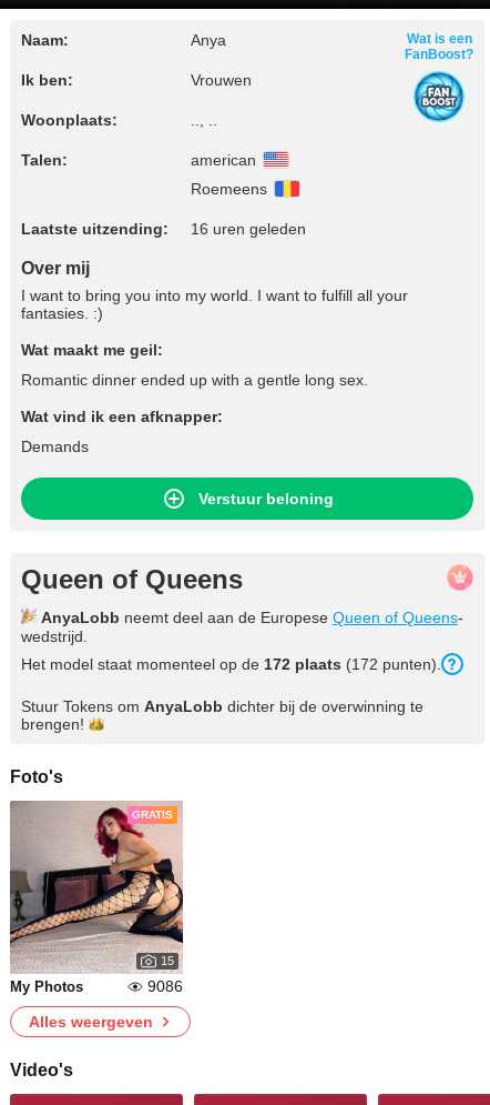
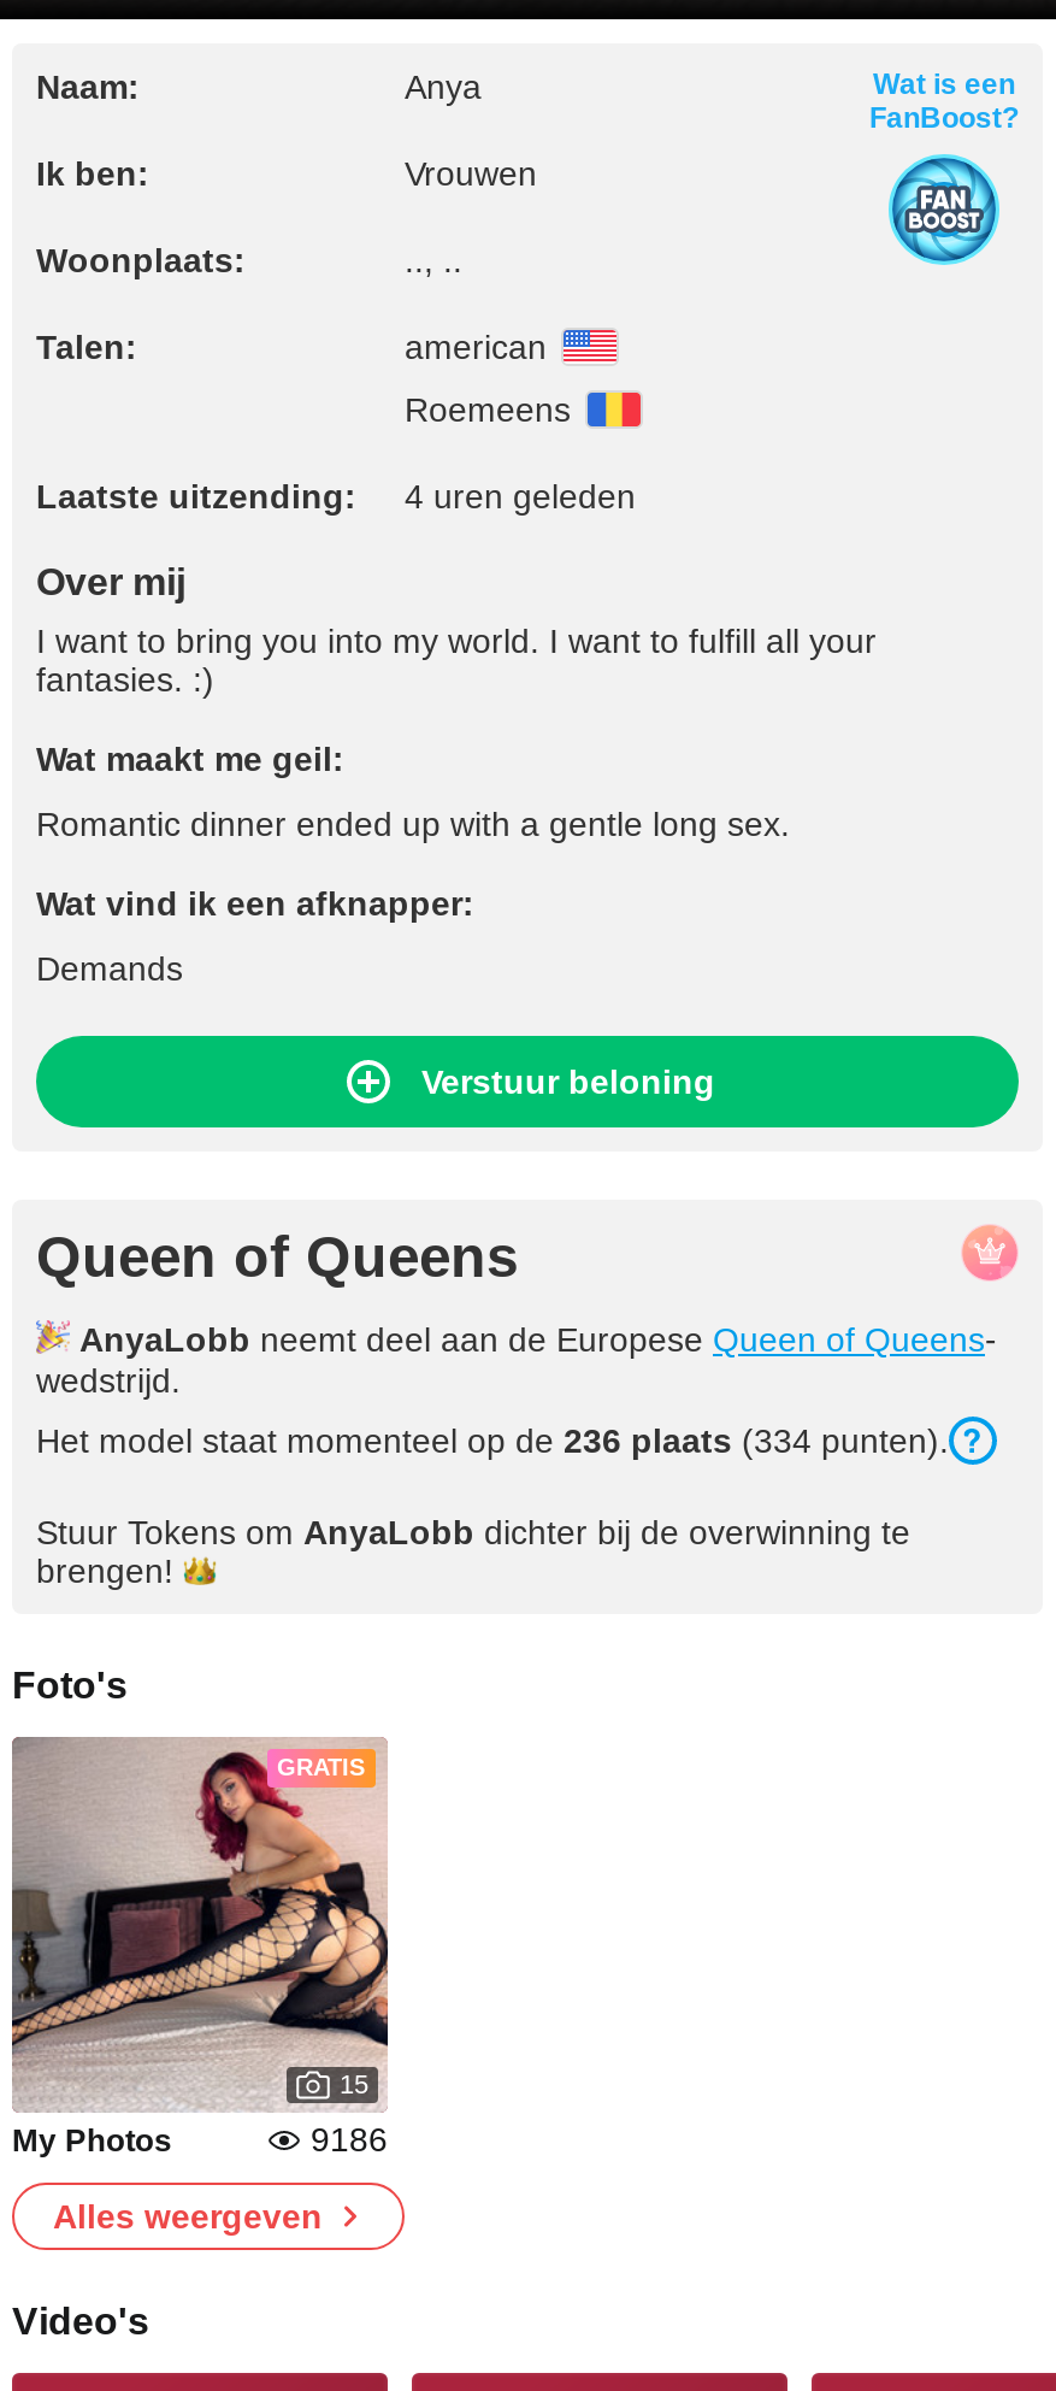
[21,220,306,238] Laatste uitzending: 16 uren geleden -> [36,477,636,516] Laatste uitzending: 4 uren geleden
[21,655,441,673] Het model staat momenteel op de 172 plaats (172 punten). -> [36,1421,949,1460] Het model staat momenteel op de 236 plaats (334 punten).
[147,977,183,995] 9086 -> [311,2120,388,2159] 9186

